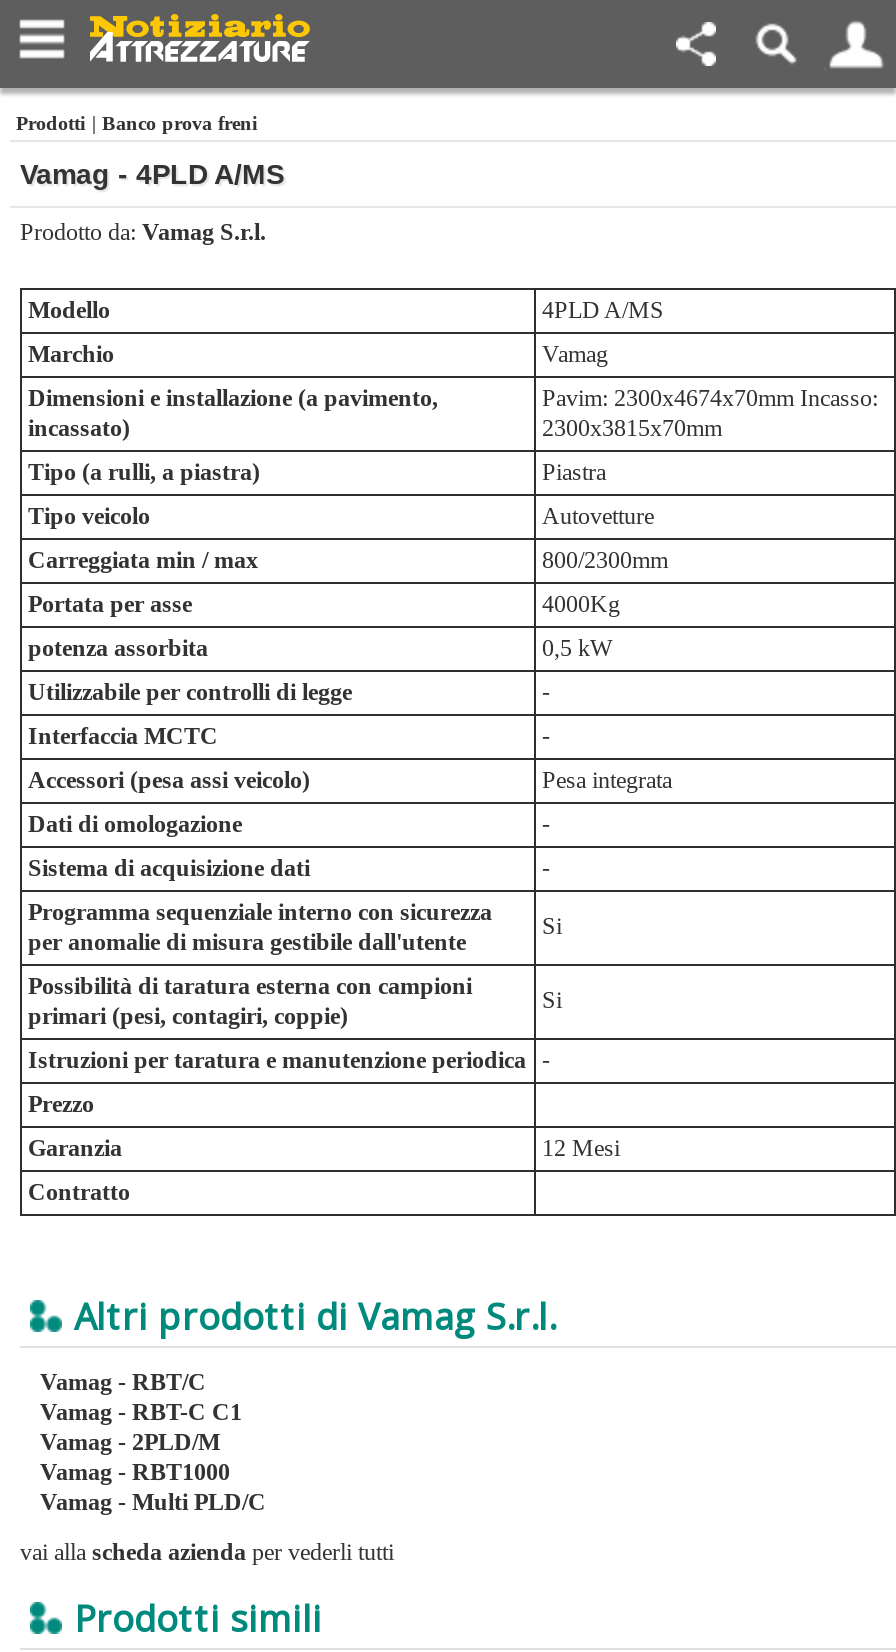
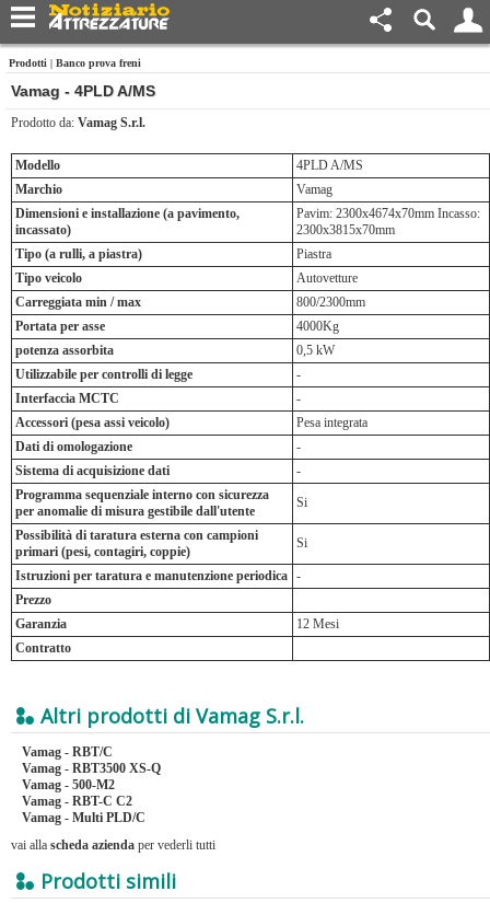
[40,1398,242,1486] Vamag - RBT-C C1 | Vamag - 2PLD/M | Vamag - RBT1000 -> [22,761,161,809] Vamag - RBT3500 XS-Q | Vamag - 500-M2 | Vamag - RBT-C C2

